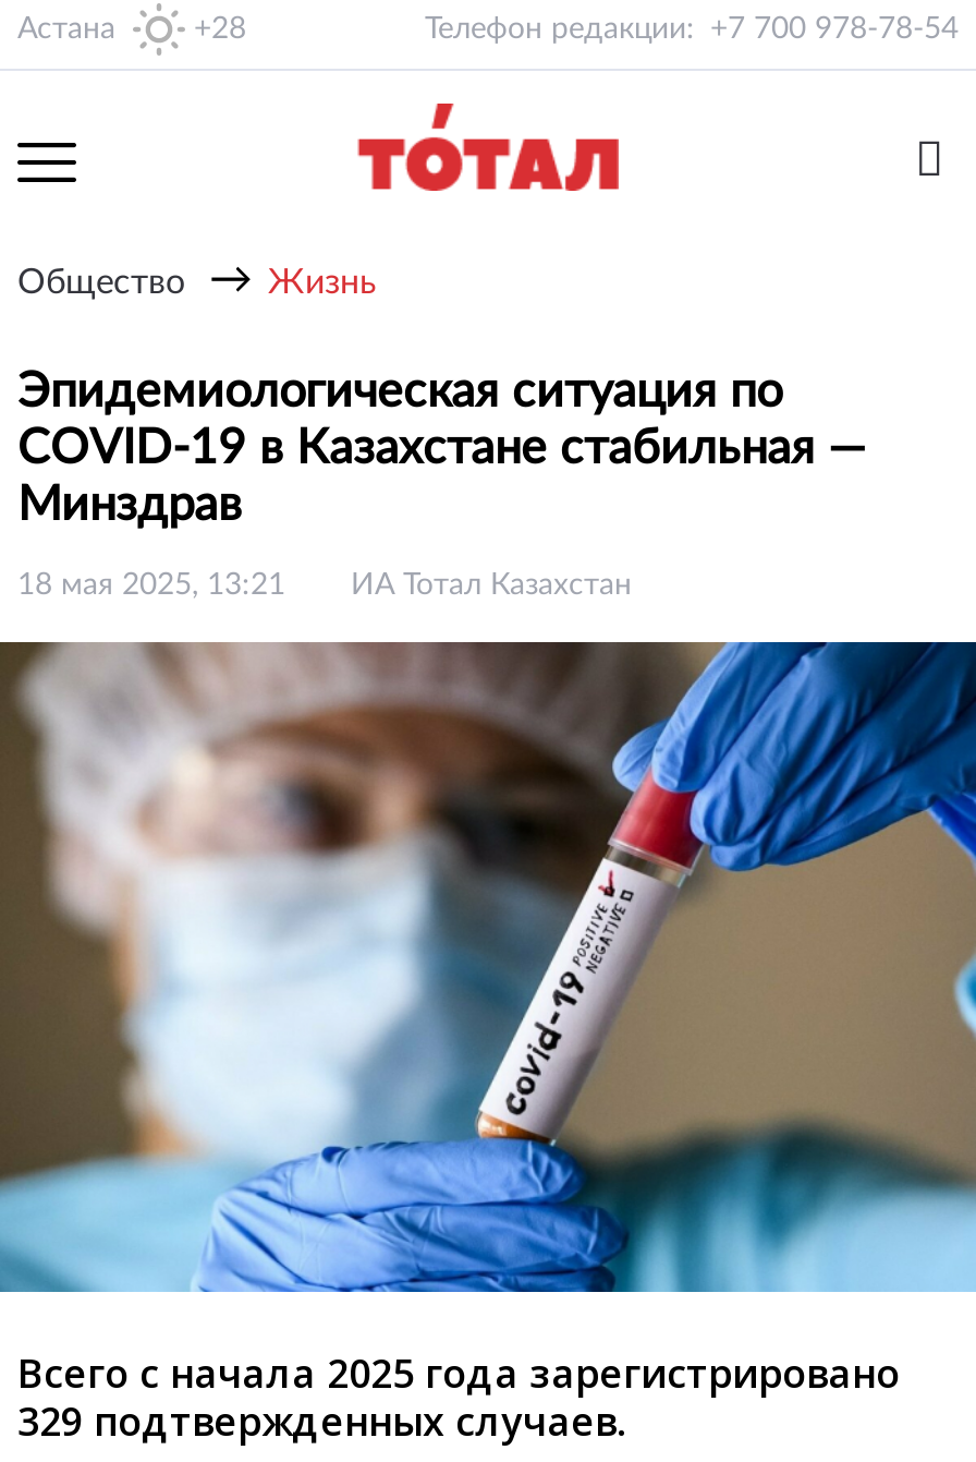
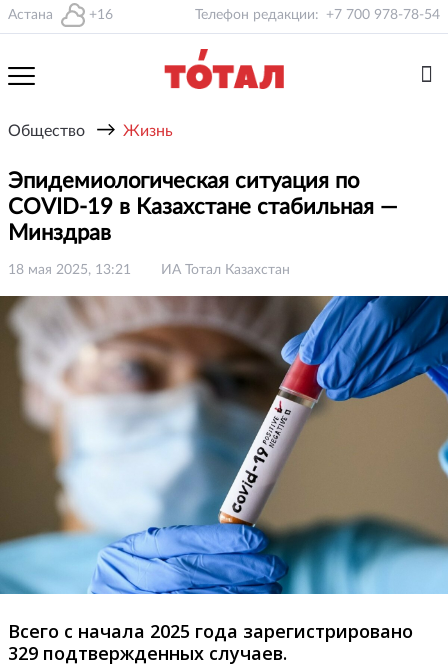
[194,14,246,45] +28 -> [89,8,113,22] +16

